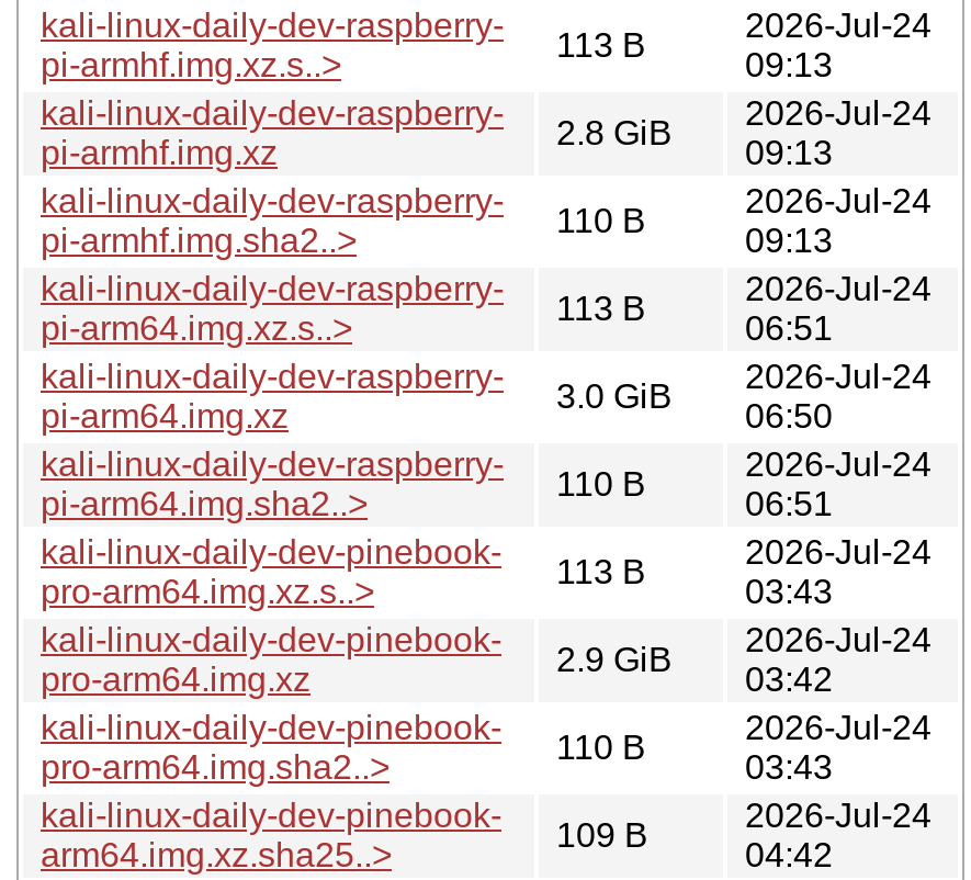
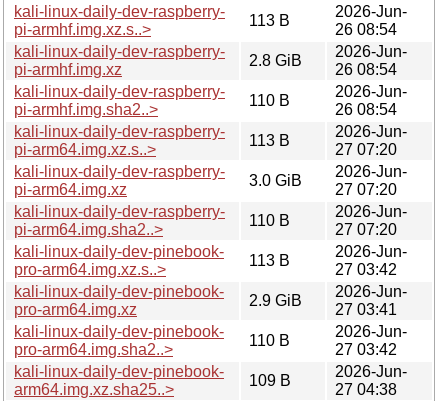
[745,6,932,83] 2026-Jul-24 | 09:13 -> [335,3,407,38] 2026-Jun- | 26 08:54
[745,94,932,171] 2026-Jul-24 | 09:13 -> [335,43,407,78] 2026-Jun- | 26 08:54
[745,182,932,259] 2026-Jul-24 | 09:13 -> [335,83,407,118] 2026-Jun- | 26 08:54
[745,270,932,347] 2026-Jul-24 | 06:51 -> [335,123,407,158] 2026-Jun- | 27 07:20
[745,357,932,434] 2026-Jul-24 | 06:50 -> [335,163,407,198] 2026-Jun- | 27 07:20
[745,445,932,522] 2026-Jul-24 | 06:51 -> [335,203,407,238] 2026-Jun- | 27 07:20
[745,533,932,610] 2026-Jul-24 | 03:43 -> [335,243,407,278] 2026-Jun- | 27 03:42
[745,621,932,698] 2026-Jul-24 | 03:42 -> [335,283,407,318] 2026-Jun- | 27 03:41
[745,709,932,785] 2026-Jul-24 | 03:43 -> [335,323,407,358] 2026-Jun- | 27 03:42
[745,796,932,873] 2026-Jul-24 | 04:42 -> [335,363,407,398] 2026-Jun- | 27 04:38

